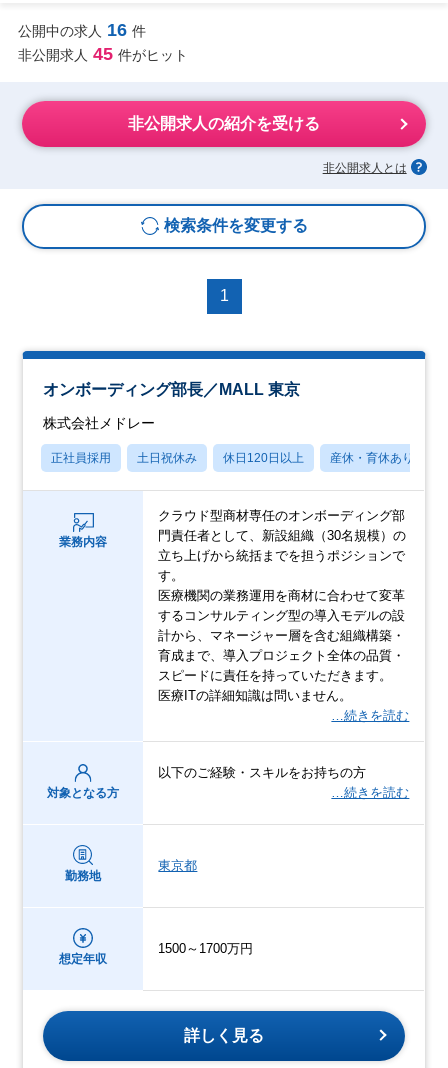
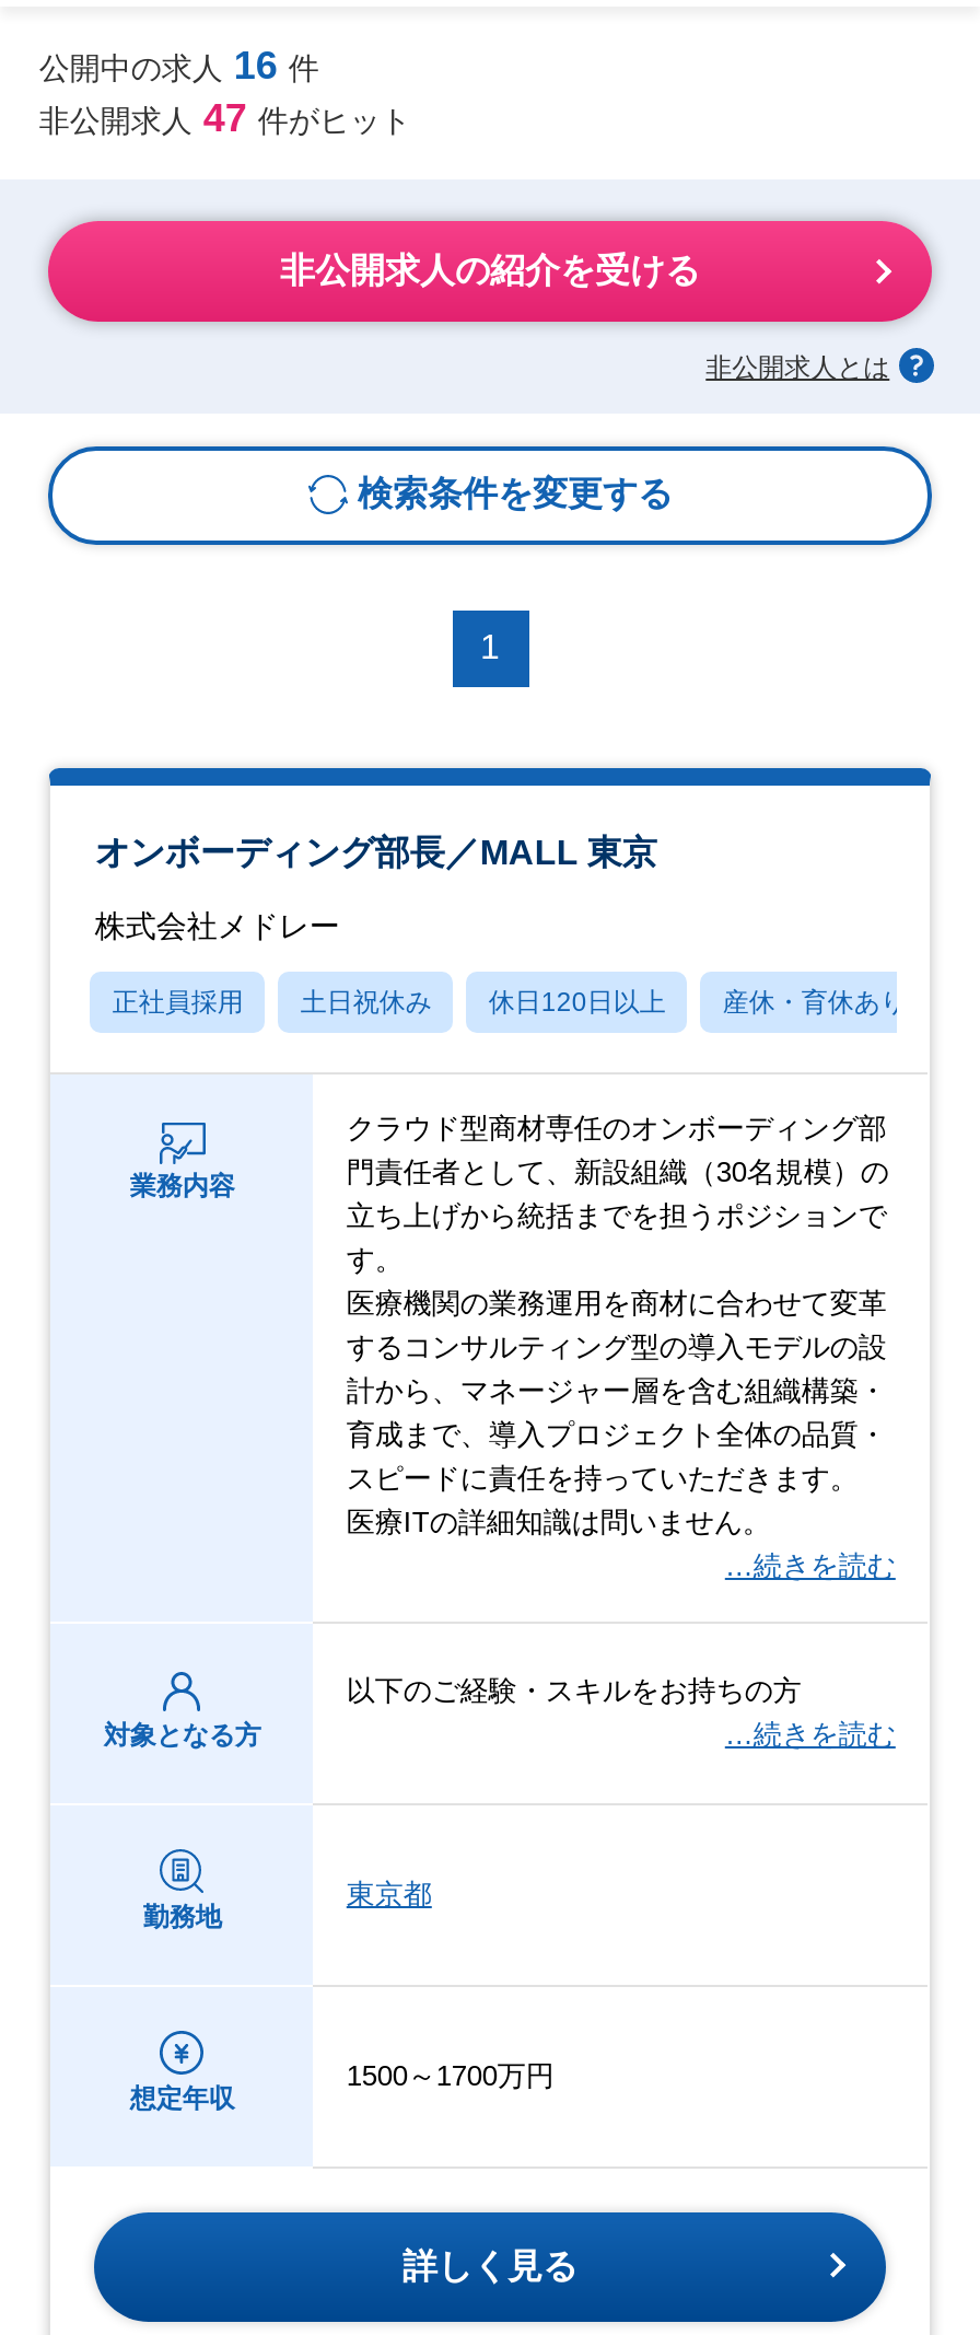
[18,44,188,64] 非公開求人 45 件がヒット -> [39,96,411,140] 非公開求人 47 件がヒット

